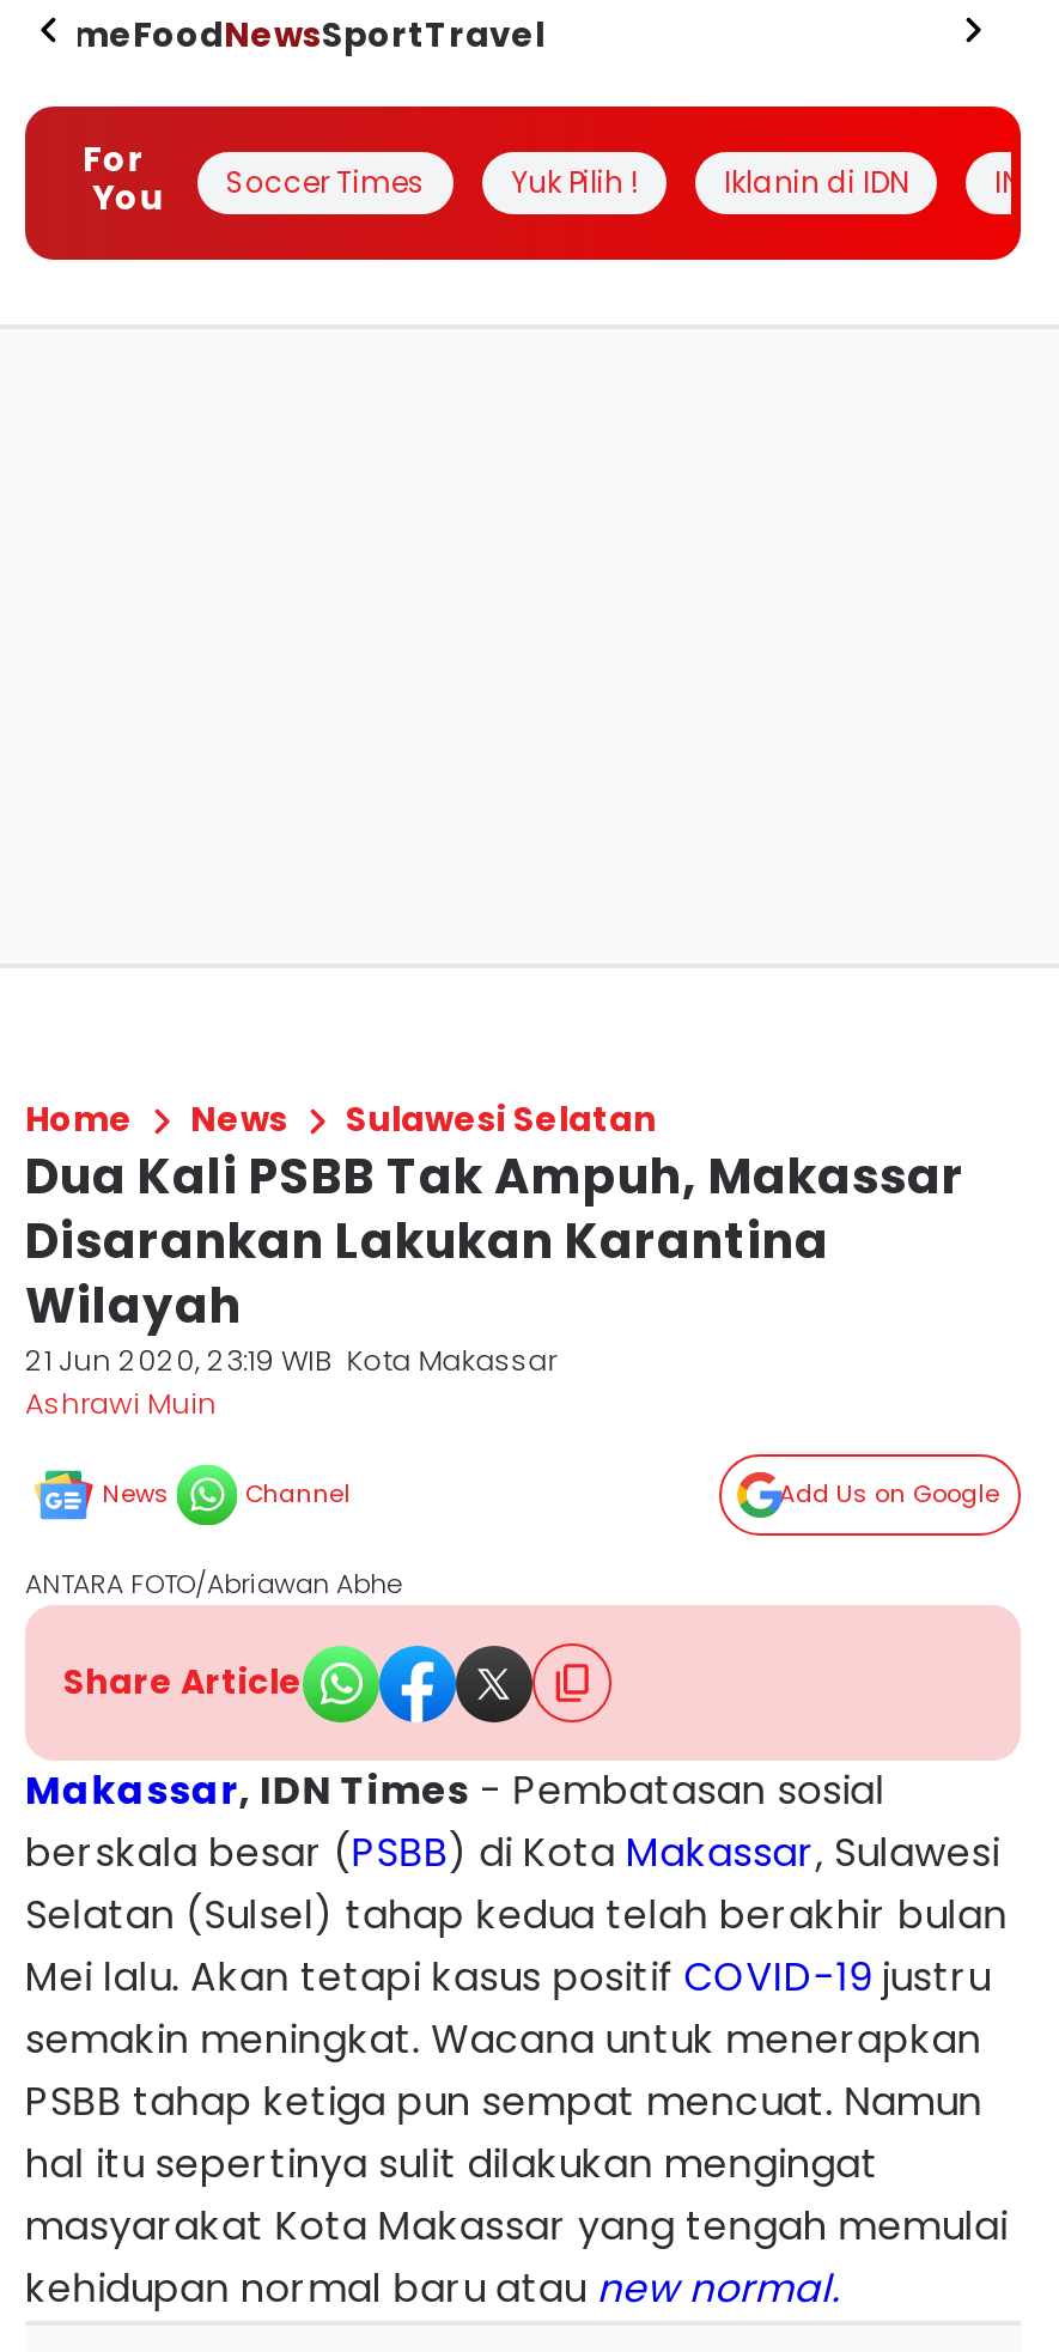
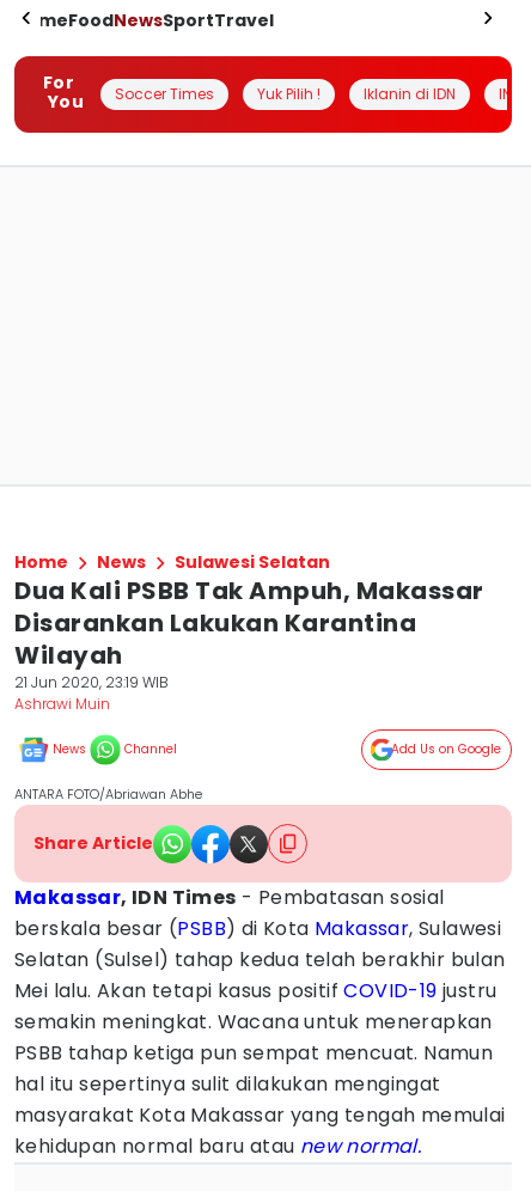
[25,1339,557,1380] 21 Jun 2020, 23:19 WIB Kota Makassar -> [14,672,169,692] 21 Jun 2020, 23:19 WIB

